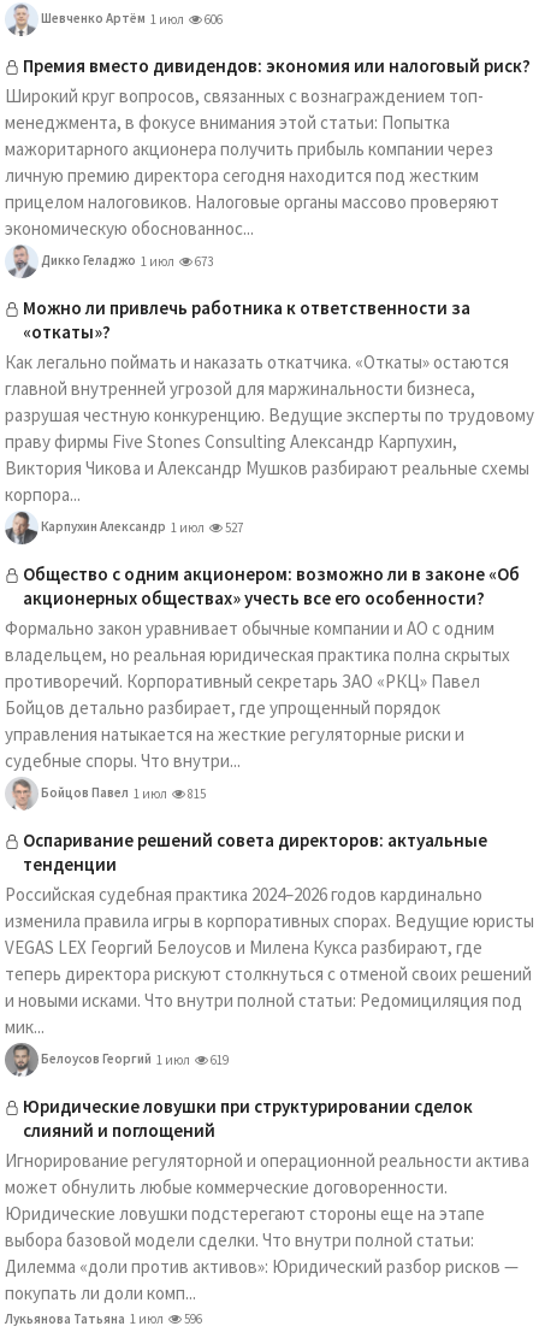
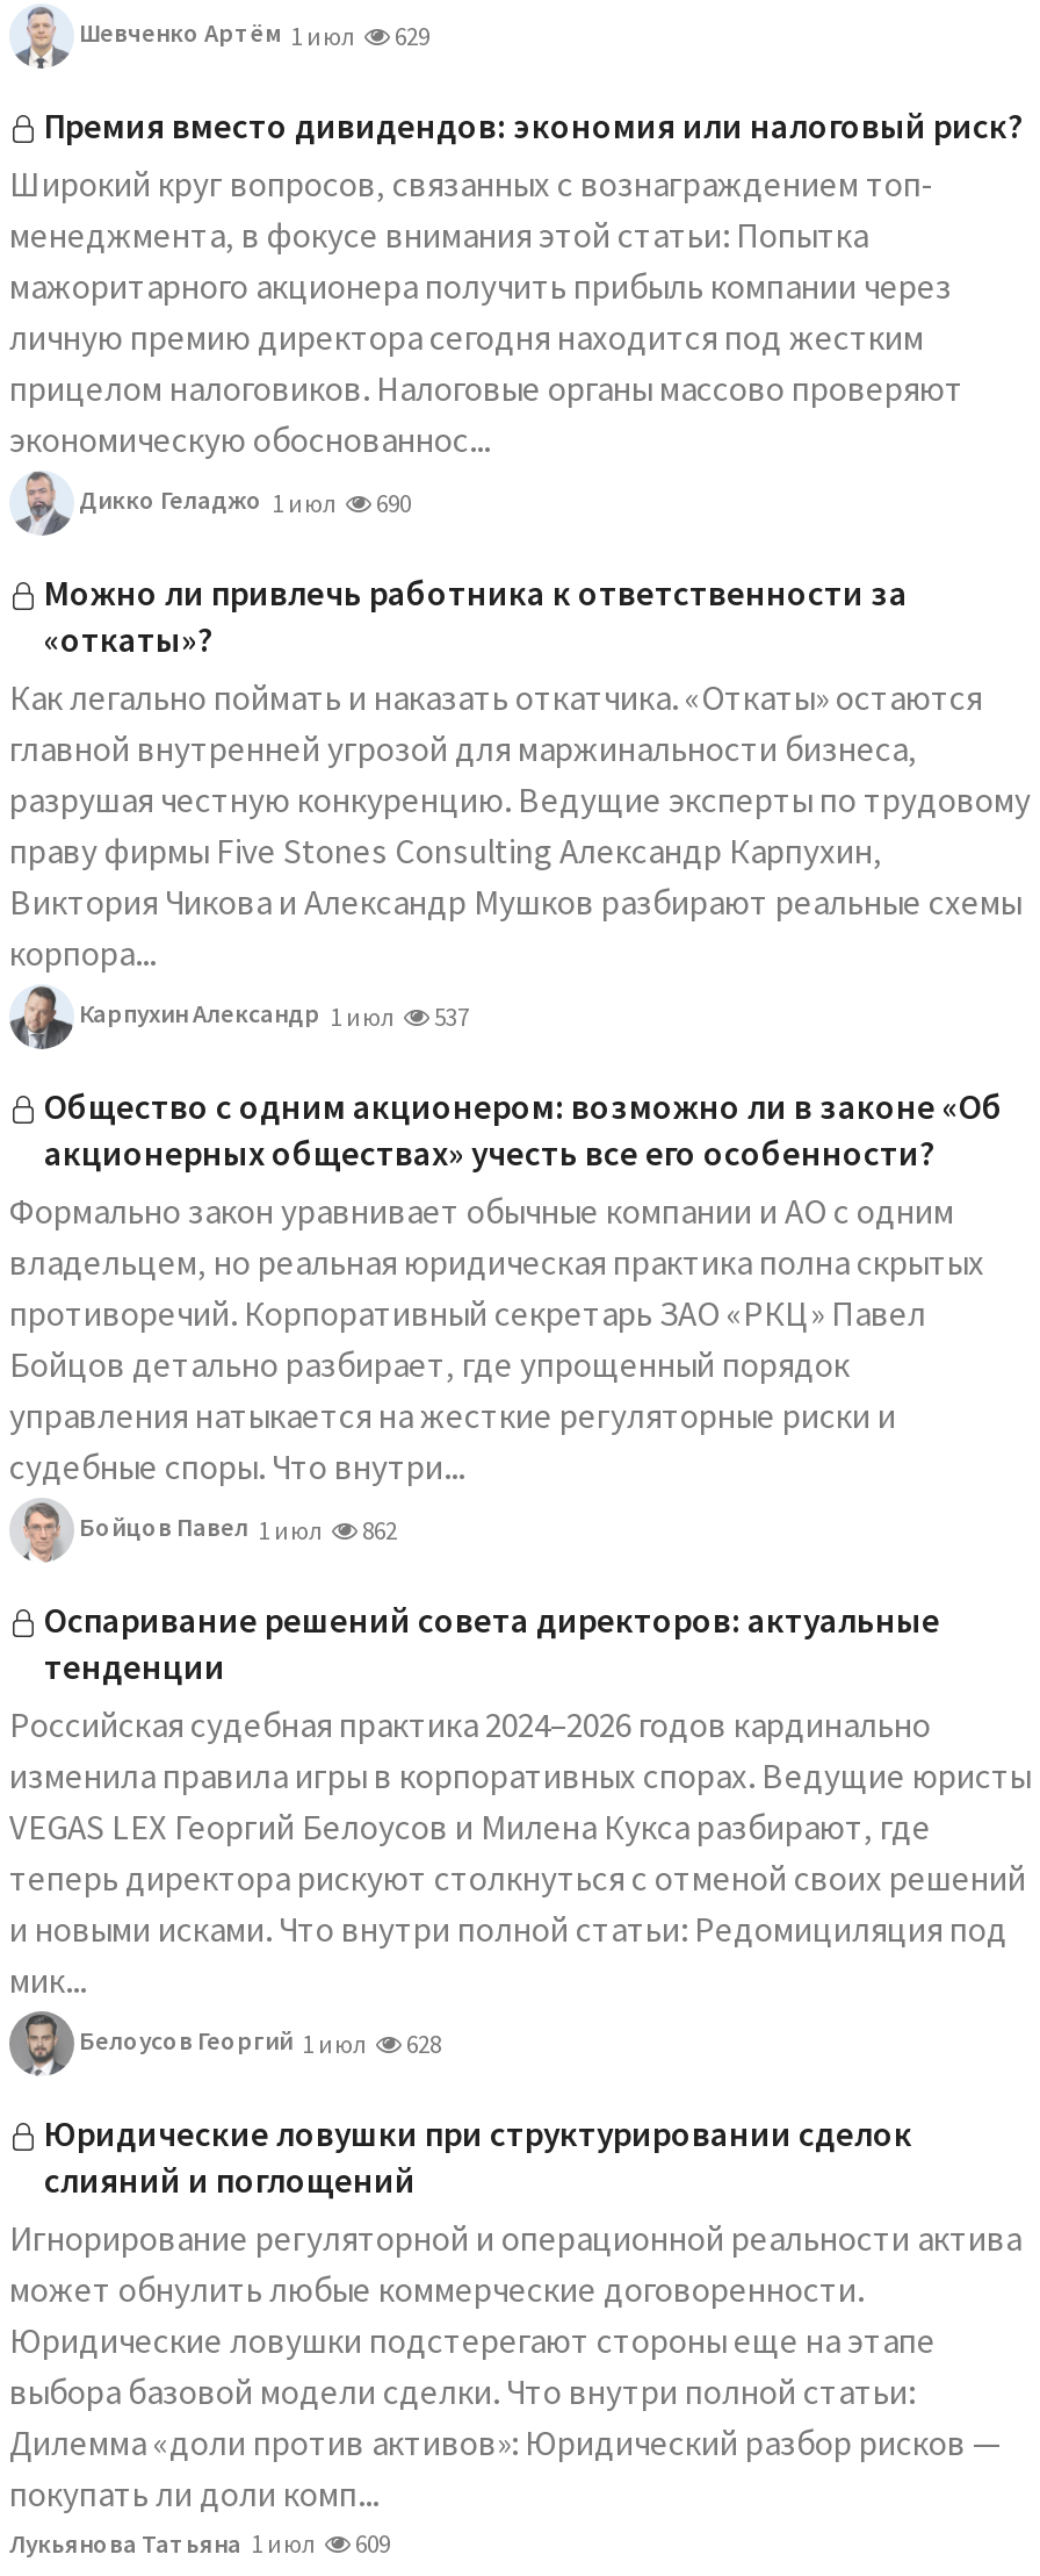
[38,9,223,27] Шевченко Артём 1 июл 606 -> [74,16,429,52] Шевченко Артём 1 июл 629
[38,251,213,269] Дикко Геладжо 1 июл 673 -> [74,483,411,519] Дикко Геладжо 1 июл 690
[38,517,243,536] Карпухин Александр 1 июл 527 -> [74,997,469,1032] Карпухин Александр 1 июл 537
[38,783,206,802] Бойцов Павел 1 июл 815 -> [74,1510,397,1546] Бойцов Павел 1 июл 862
[38,1049,229,1068] Белоусов Георгий 1 июл 619 -> [74,2024,441,2059] Белоусов Георгий 1 июл 628
[5,1310,202,1327] Лукьянова Татьяна 1 июл 596 -> [9,2527,390,2559] Лукьянова Татьяна 1 июл 609

